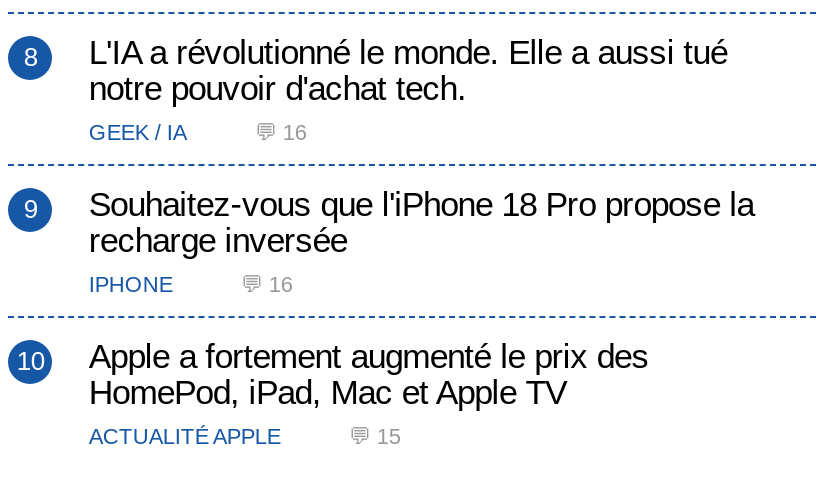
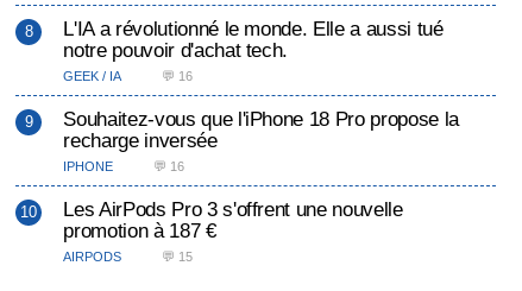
[89,336,649,448] Apple a fortement augmenté le prix des | HomePod, iPad, Mac et Apple TV | ACTUALITÉ APPLE -> [63,197,403,263] Les AirPods Pro 3 s'offrent une nouvelle | promotion à 187 € | AIRPODS

